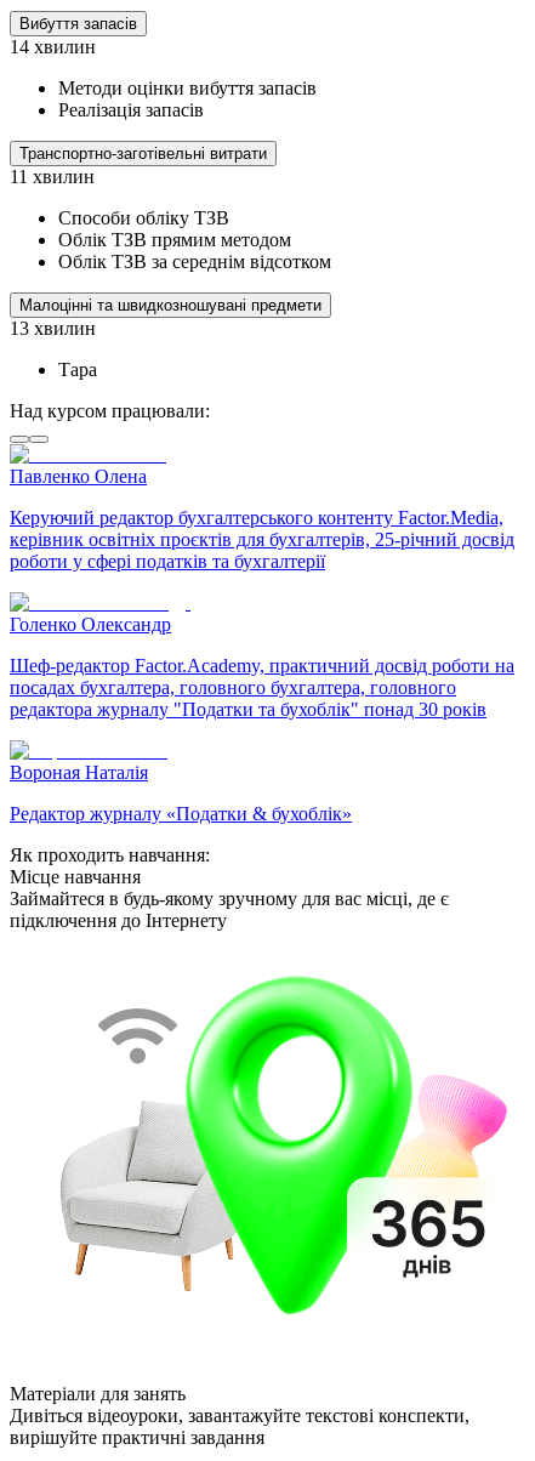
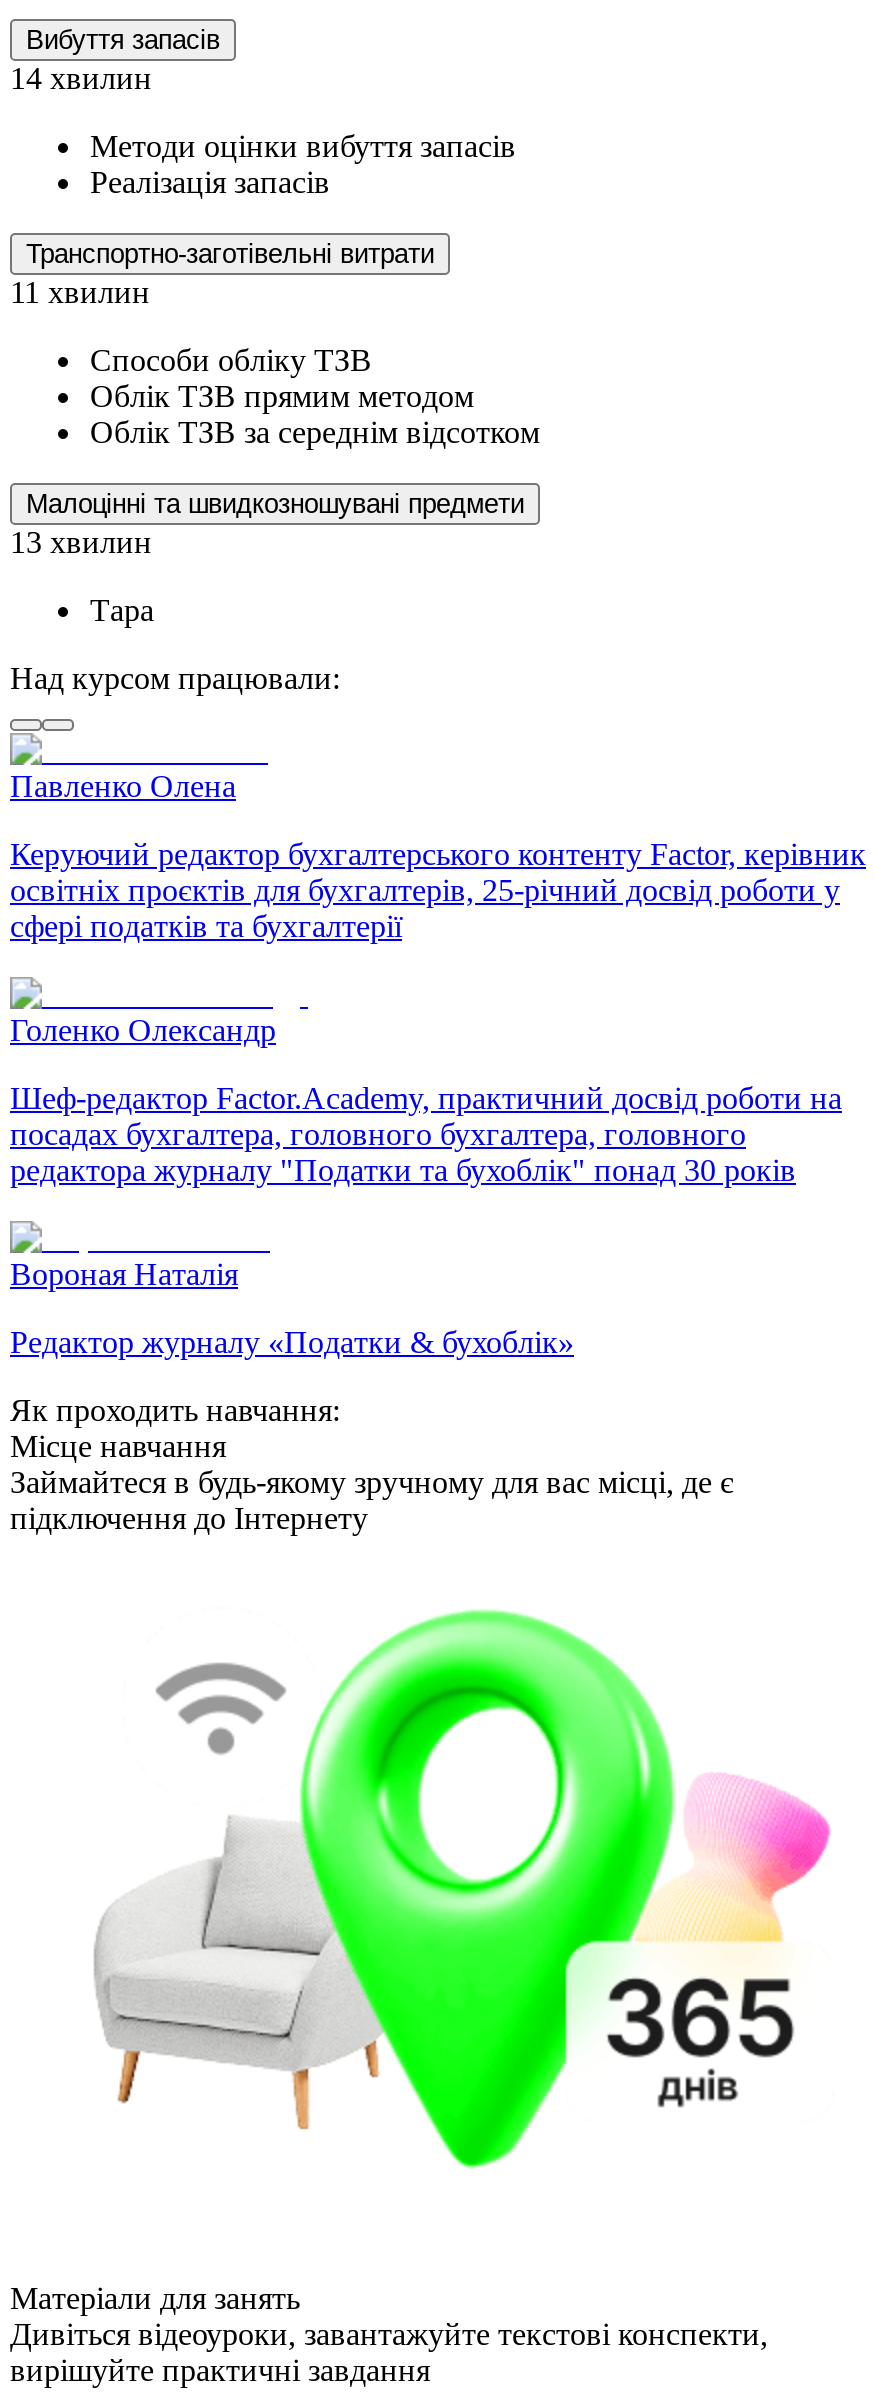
[10,507,514,571] Керуючий редактор бухгалтерського контенту Factor.Media, | керівник освітніх проєктів для бухгалтерів, 25-річний досвід | роботи у сфері податків та бухгалтерії -> [10,837,866,943] Керуючий редактор бухгалтерського контенту Factor, керівник | освітніх проєктів для бухгалтерів, 25-річний досвід роботи у | сфері податків та бухгалтерії

